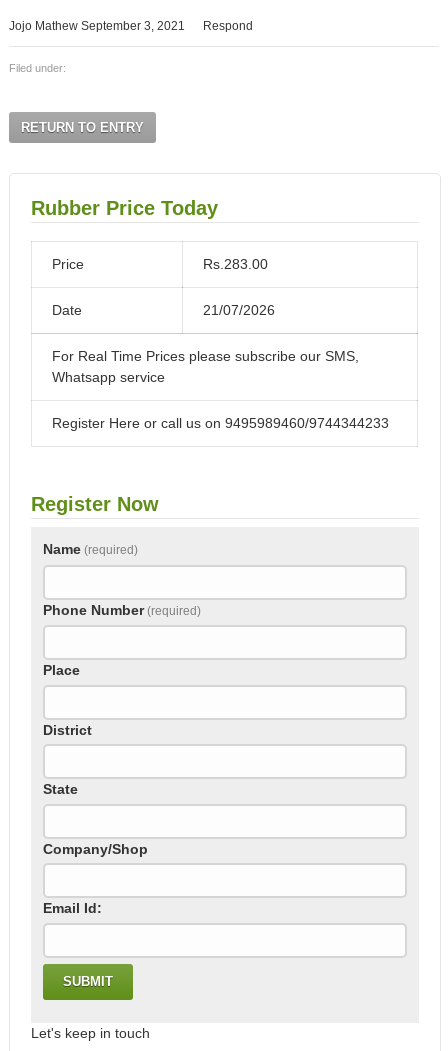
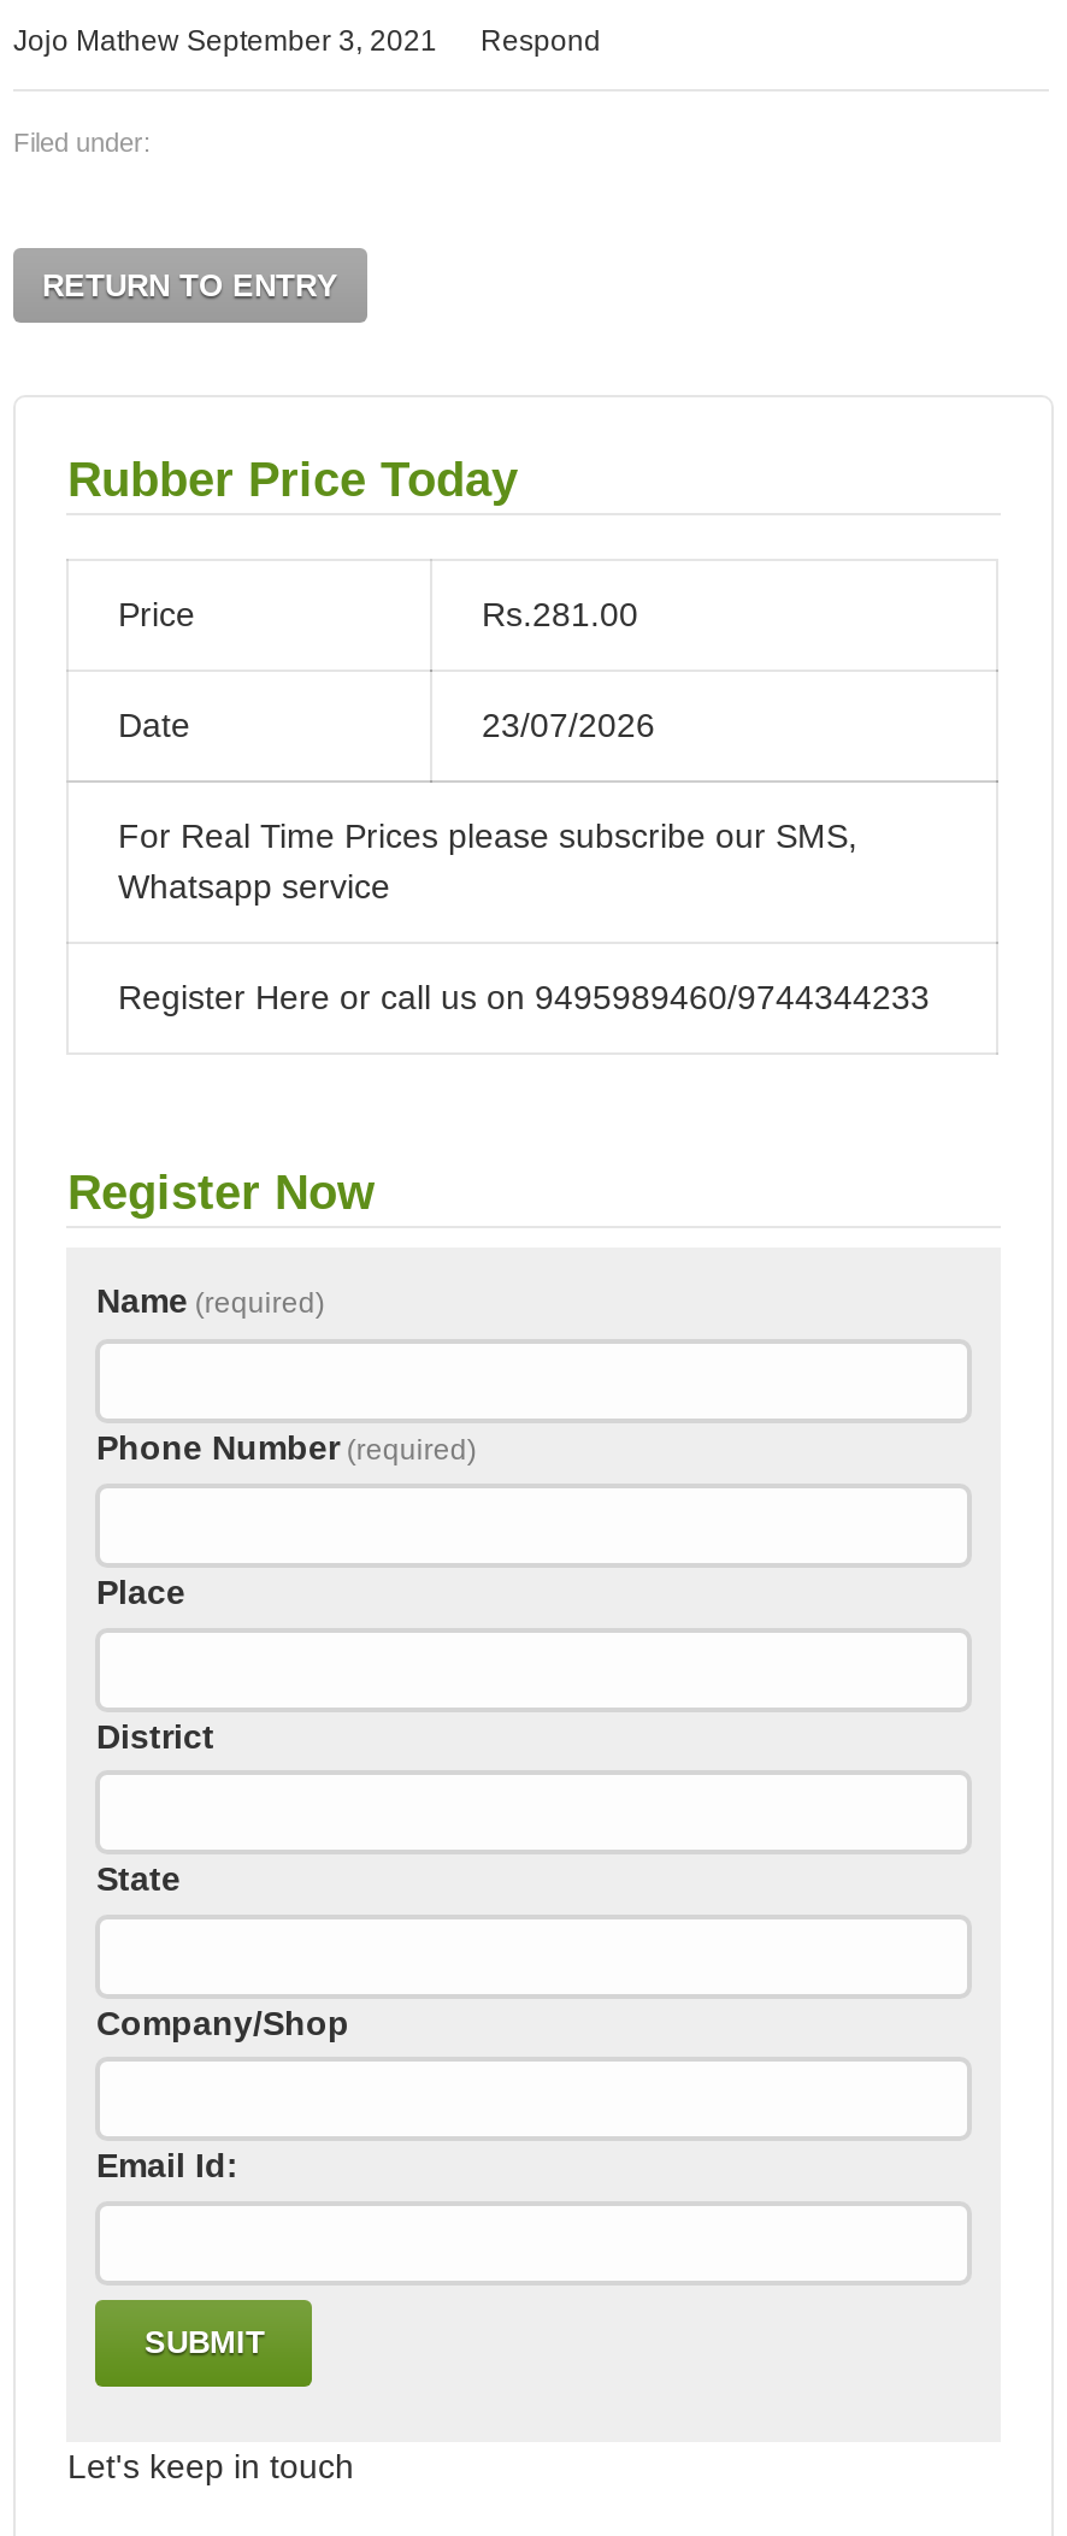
[203,256,268,272] Rs.283.00 -> [482,595,638,633] Rs.281.00
[203,302,275,318] 21/07/2026 -> [482,706,655,744] 23/07/2026

